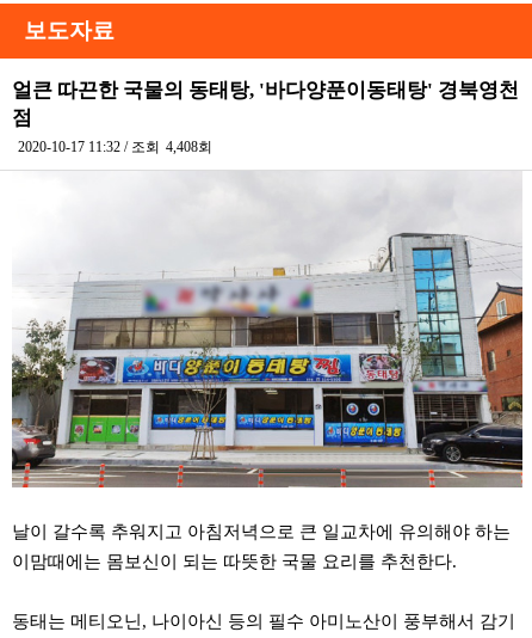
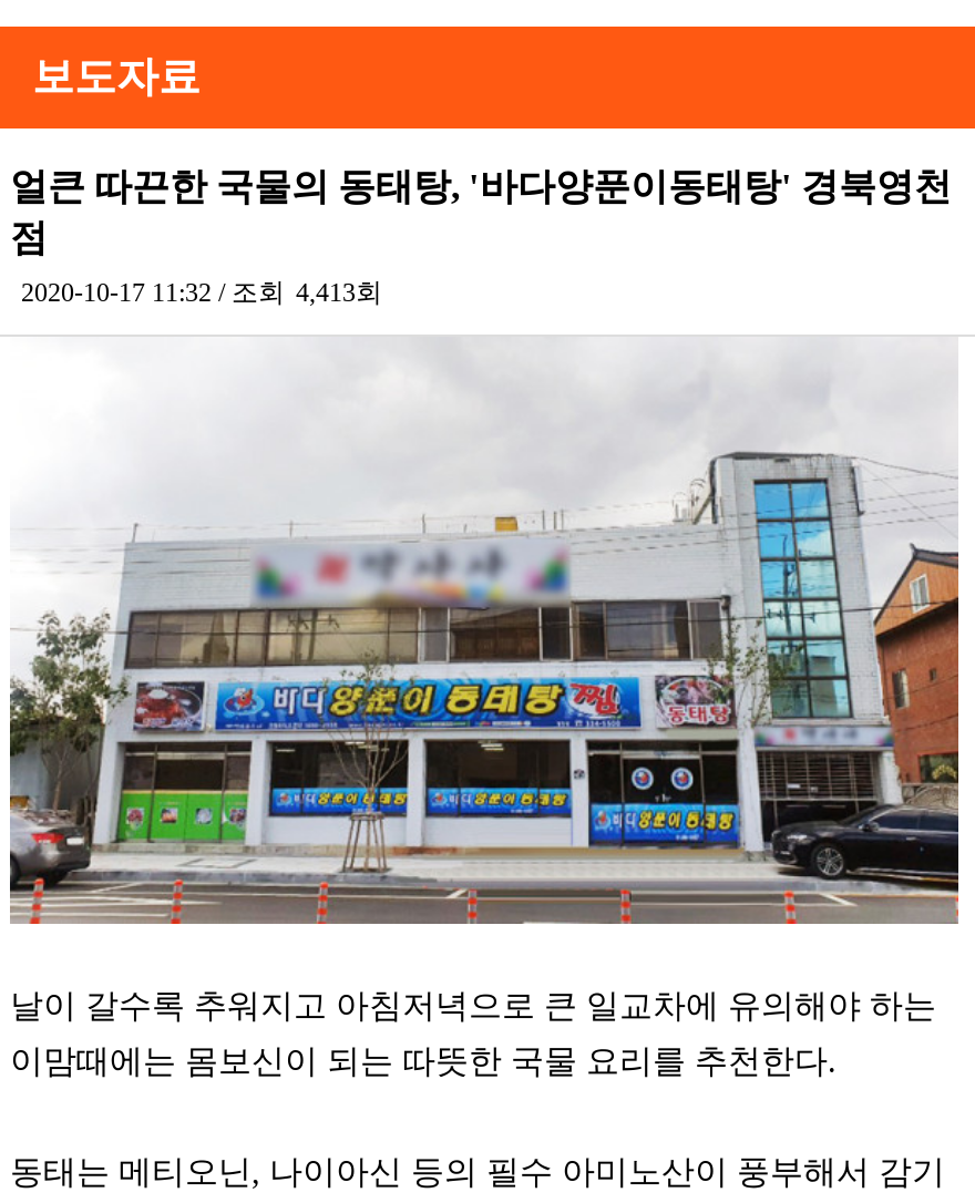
[18,139,212,156] 2020-10-17 11:32 / 조회 4,408회 -> [21,278,382,309] 2020-10-17 11:32 / 조회 4,413회

